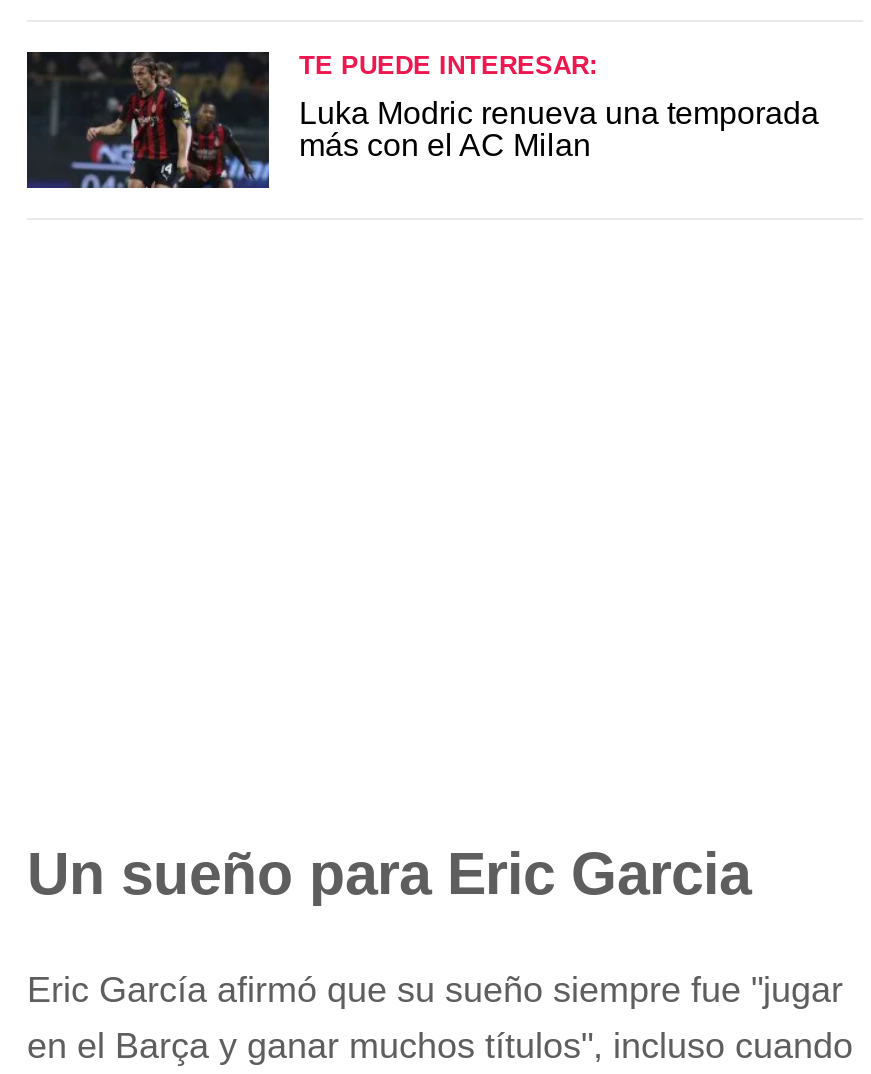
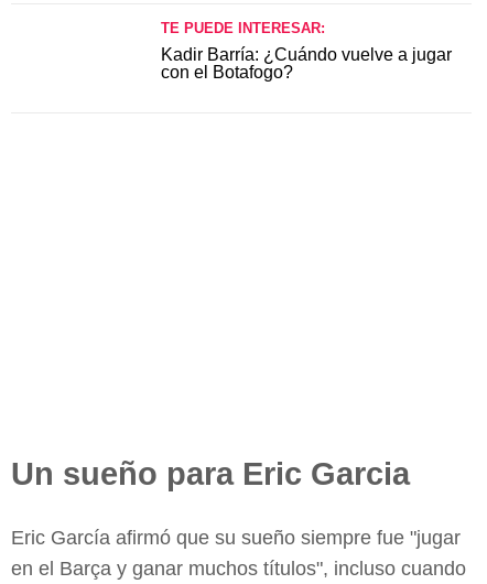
[25,50,271,190] [image] -> none
[299,96,819,162] Luka Modric renueva una temporada | más con el AC Milan -> [161,45,452,82] Kadir Barría: ¿Cuándo vuelve a jugar | con el Botafogo?

